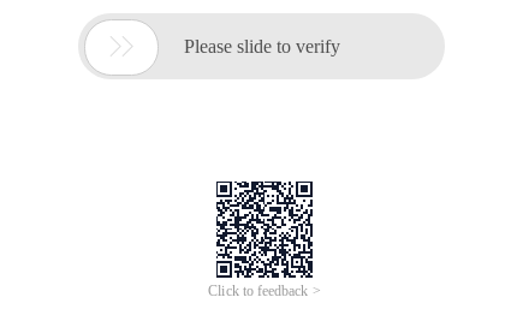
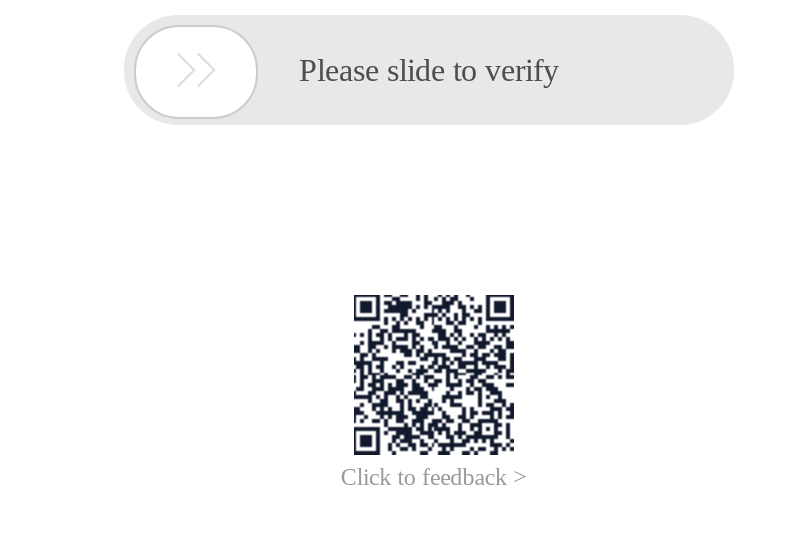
[215,180,314,279] [image] -> [354,293,516,455] [image]

